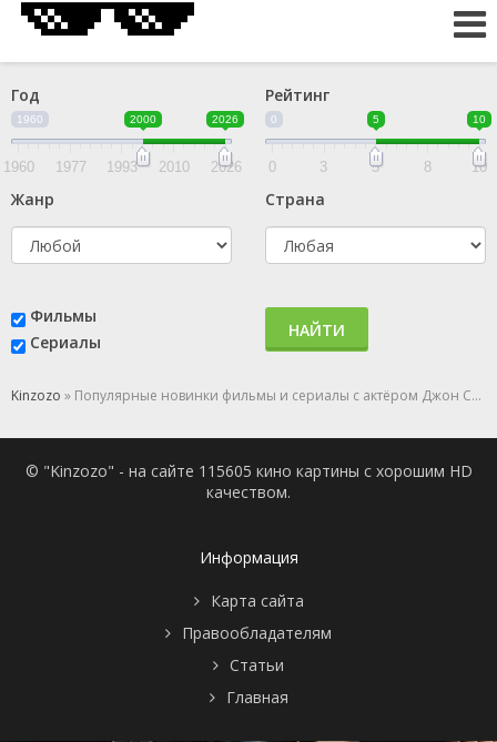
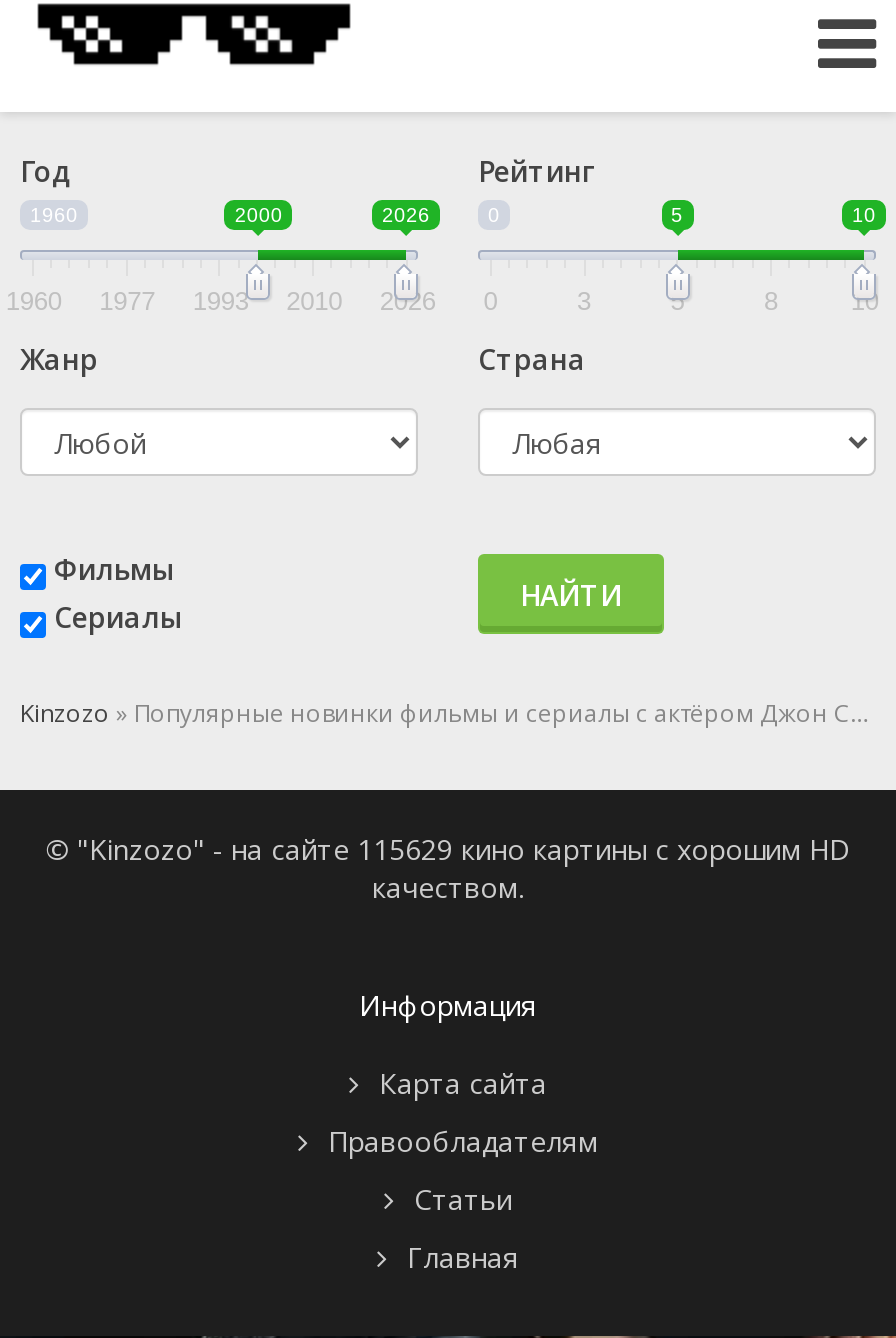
[25,460,472,481] © "Kinzozo" - на сайте 115605 кино картины с хорошим HD -> [45,830,851,868] © "Kinzozo" - на сайте 115629 кино картины с хорошим HD

